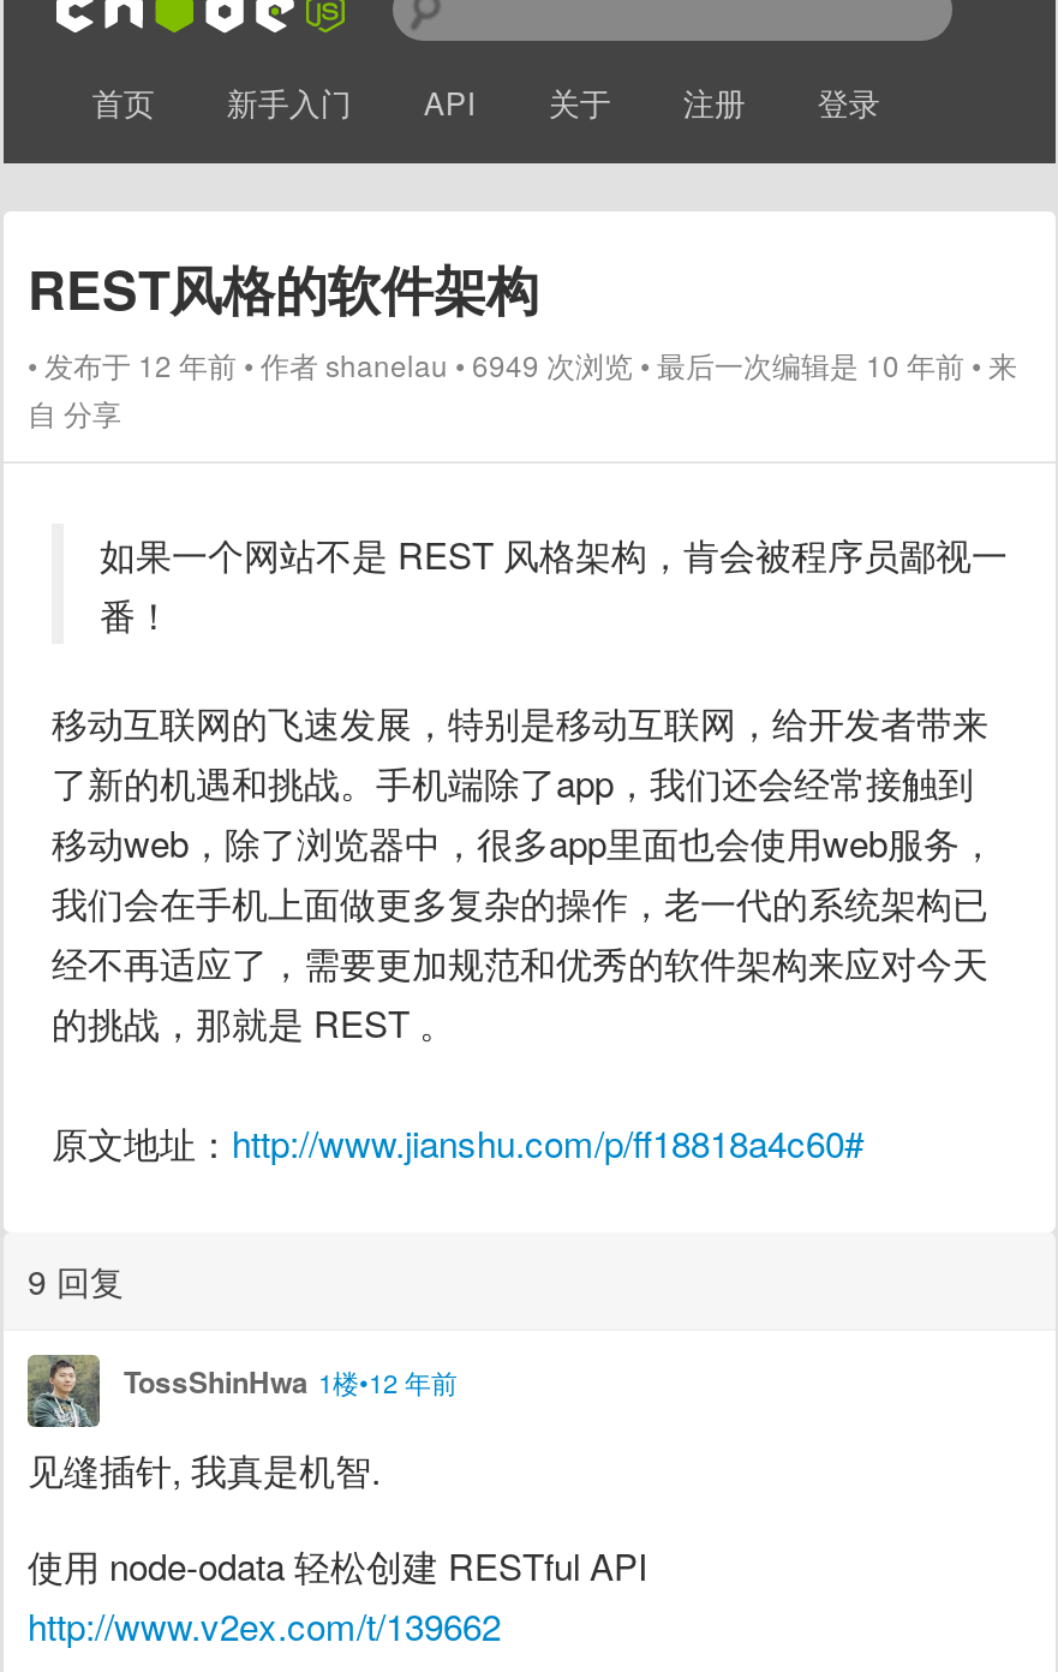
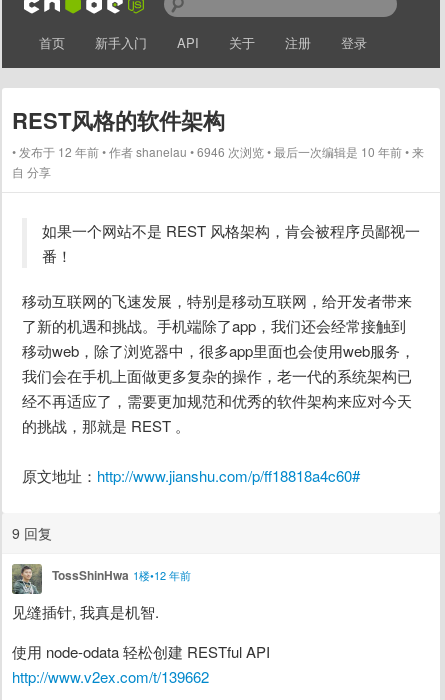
[37,344,1017,384] 发布于 12 年前 作者shanelau 6949 次浏览 最后一次编辑是 10 年前 来 -> [16,143,424,160] 发布于 12 年前 作者shanelau 6946 次浏览 最后一次编辑是 10 年前 来

